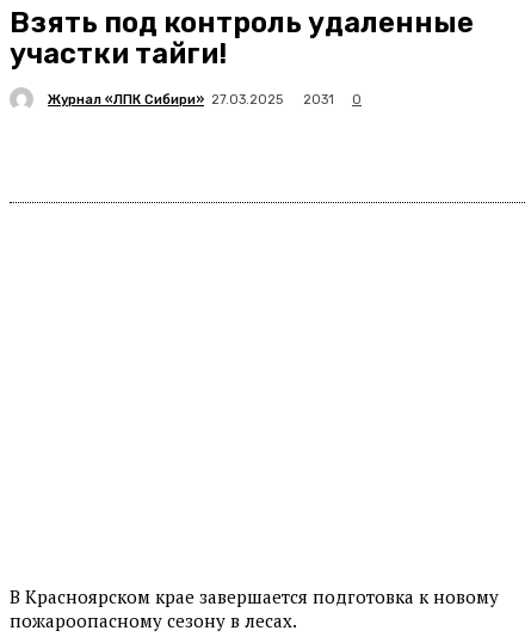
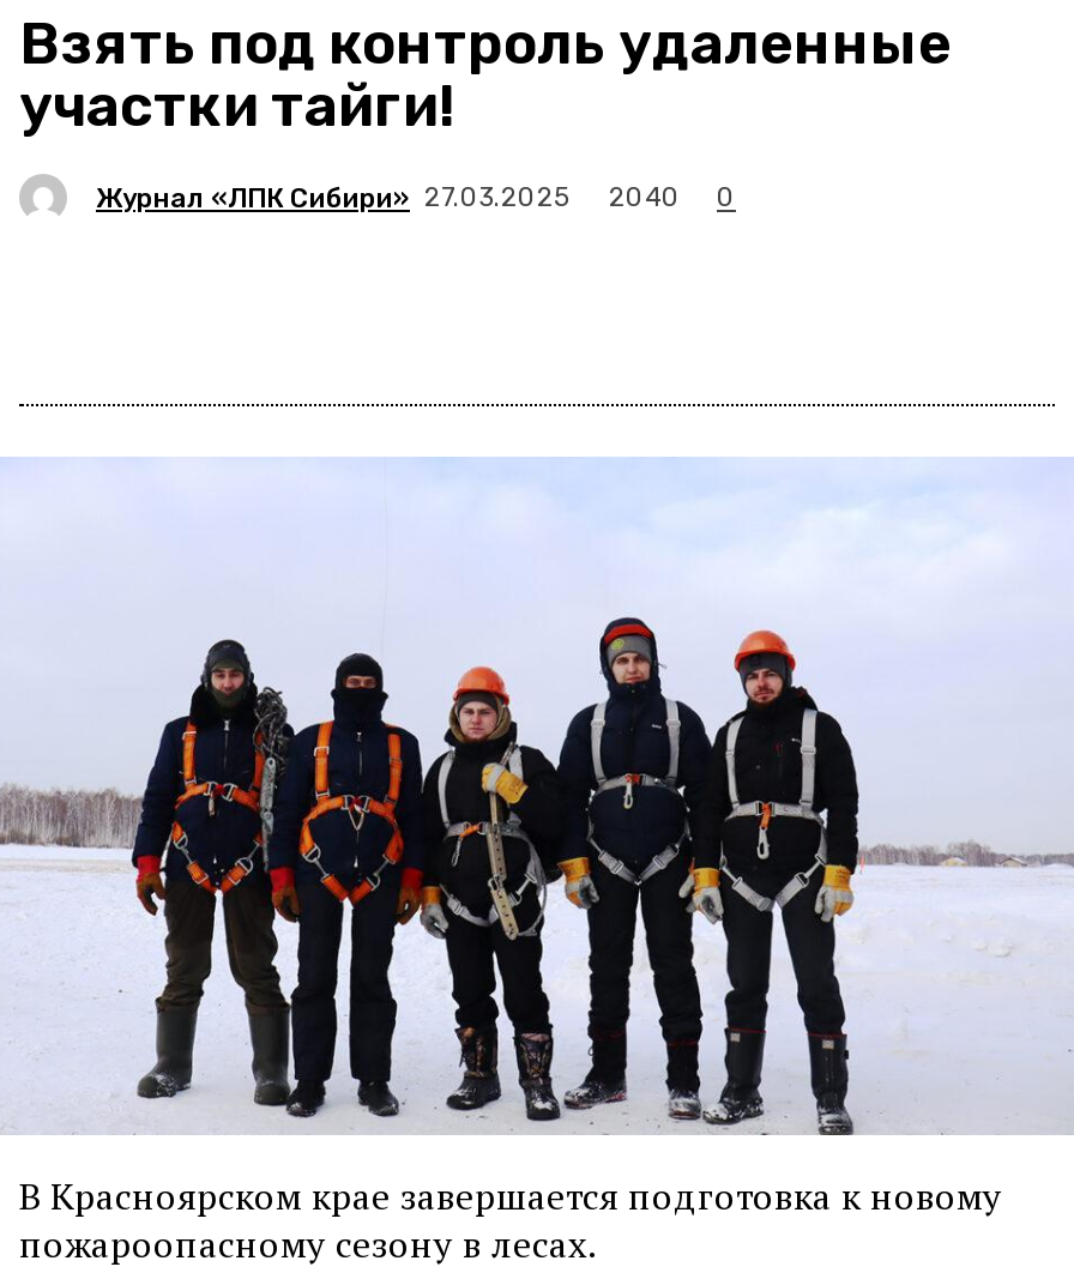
[48,91,362,107] Журнал «ЛПК Сибири» 27.03.2025 2031 0 -> [96,182,736,214] Журнал «ЛПК Сибири» 27.03.2025 2040 0
none -> [7,457,1067,1138] [image]

